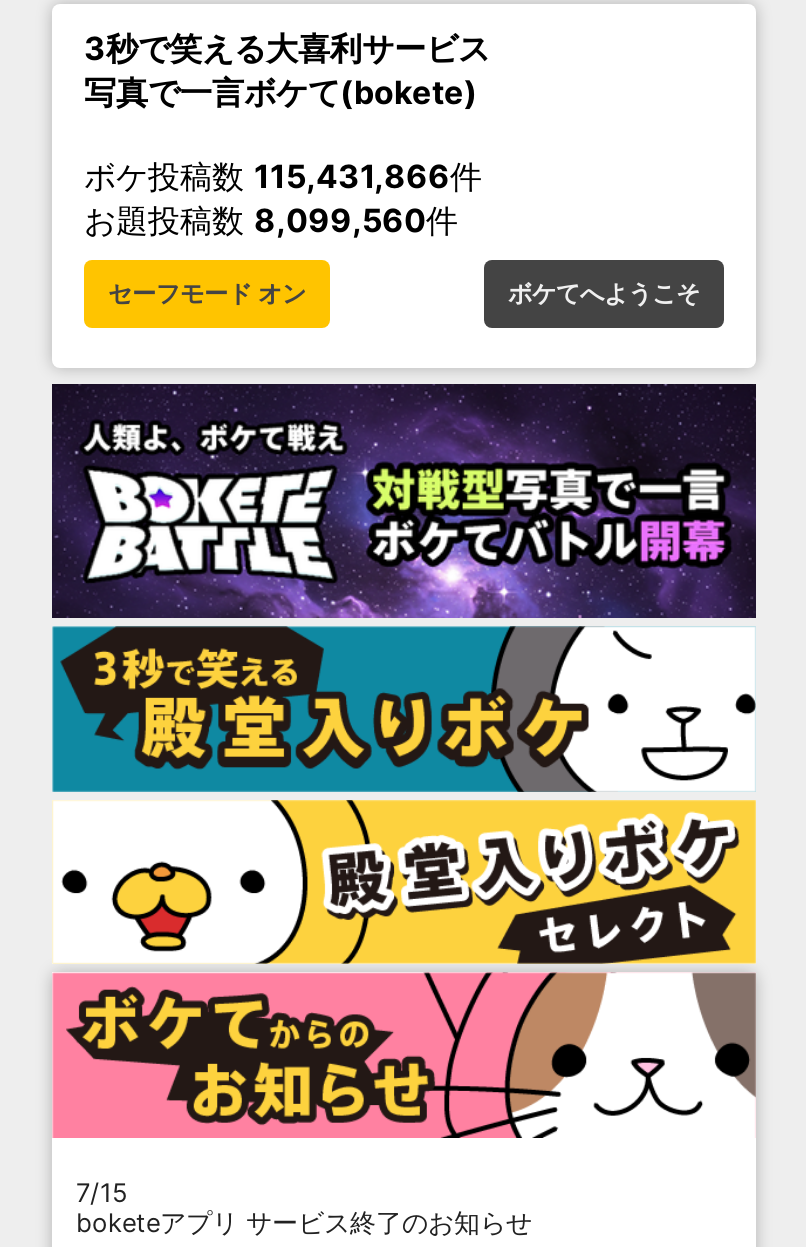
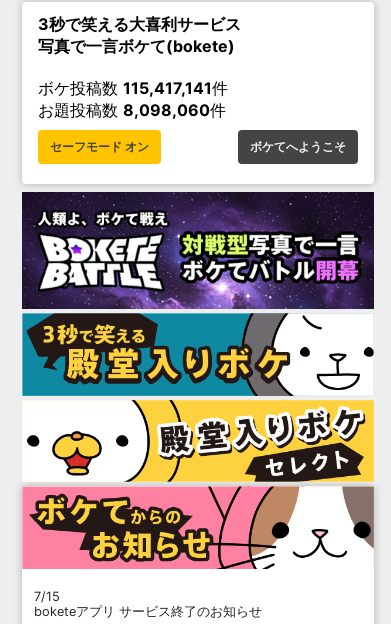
[84,155,482,195] ボケ投稿数115,431,866件 -> [38,78,228,98] ボケ投稿数115,417,141件
[84,199,458,239] お題投稿数8,099,560件 -> [38,100,226,120] お題投稿数8,098,060件

